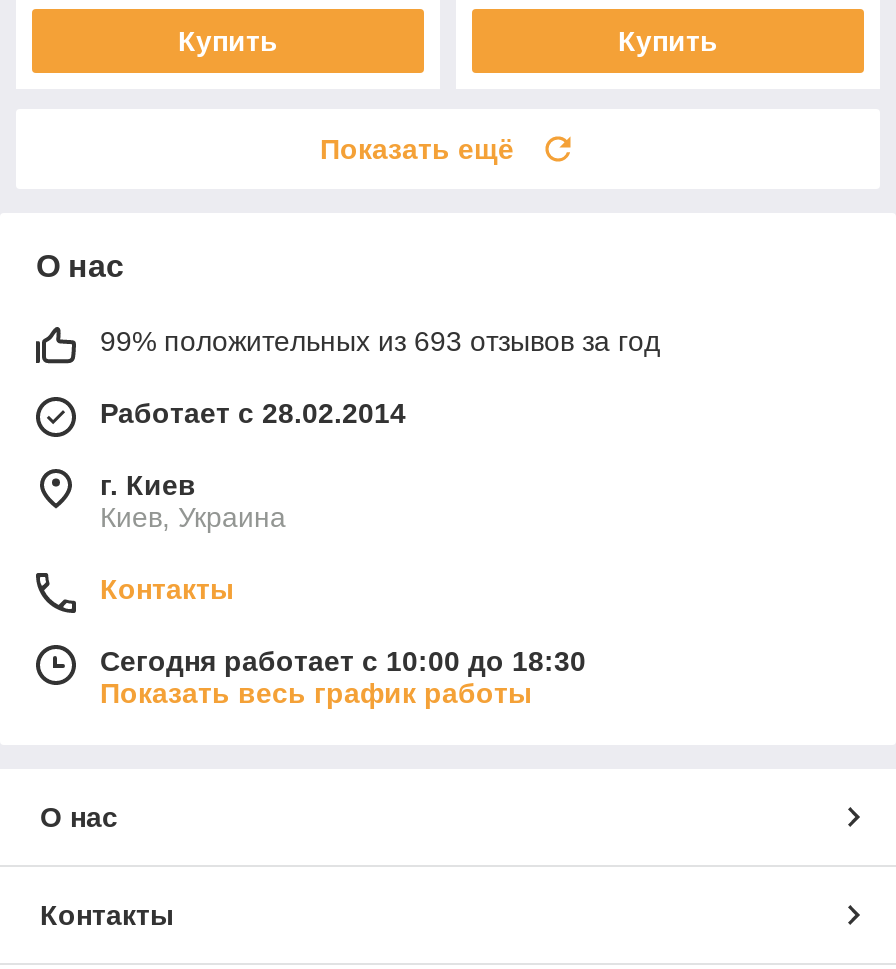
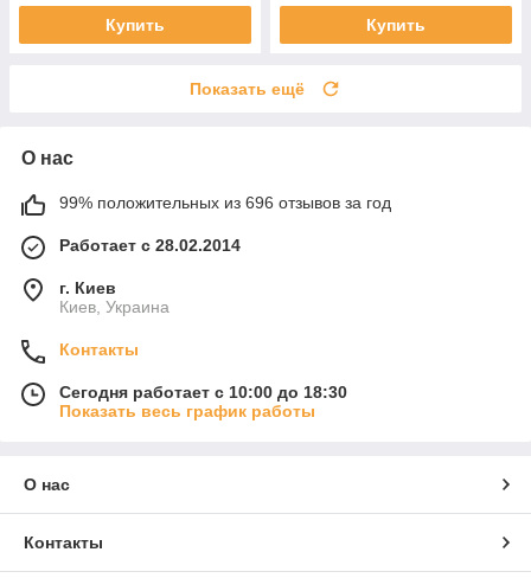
[100,325,660,357] 99% положительных из 693 отзывов за год -> [59,193,391,212] 99% положительных из 696 отзывов за год

